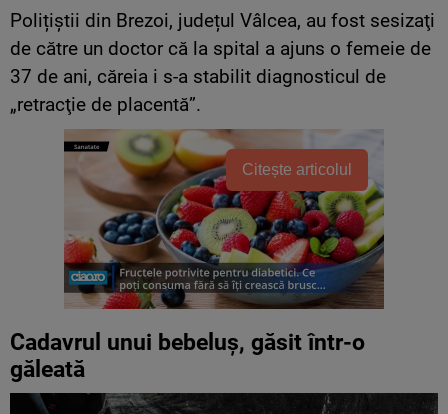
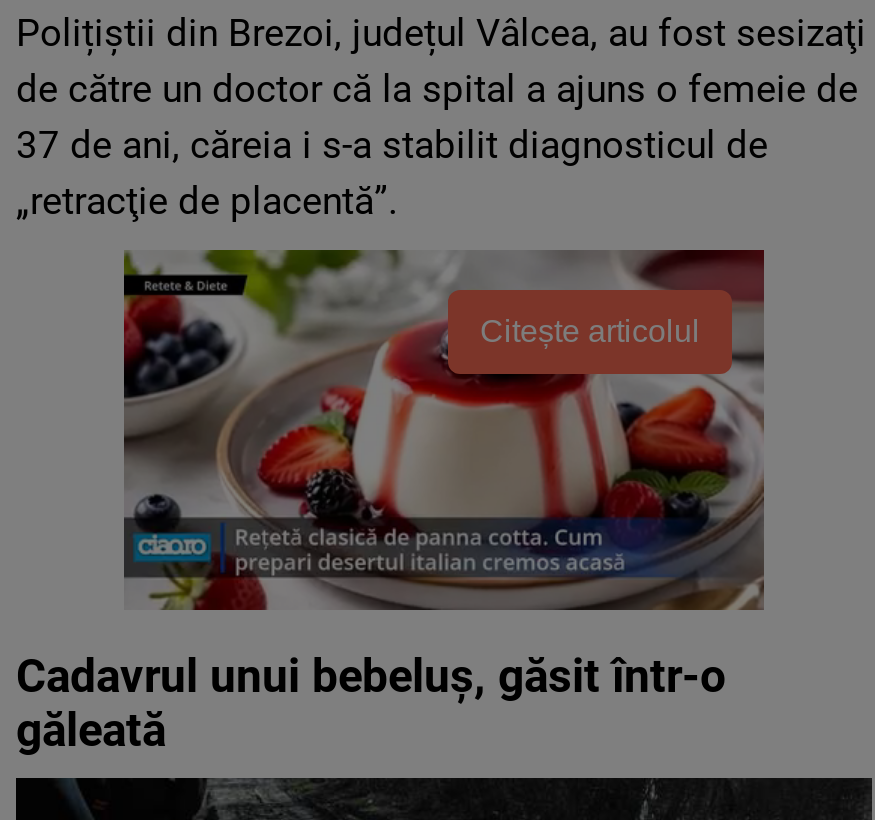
[64,128,385,310] [image] -> [122,248,766,612] [image]

